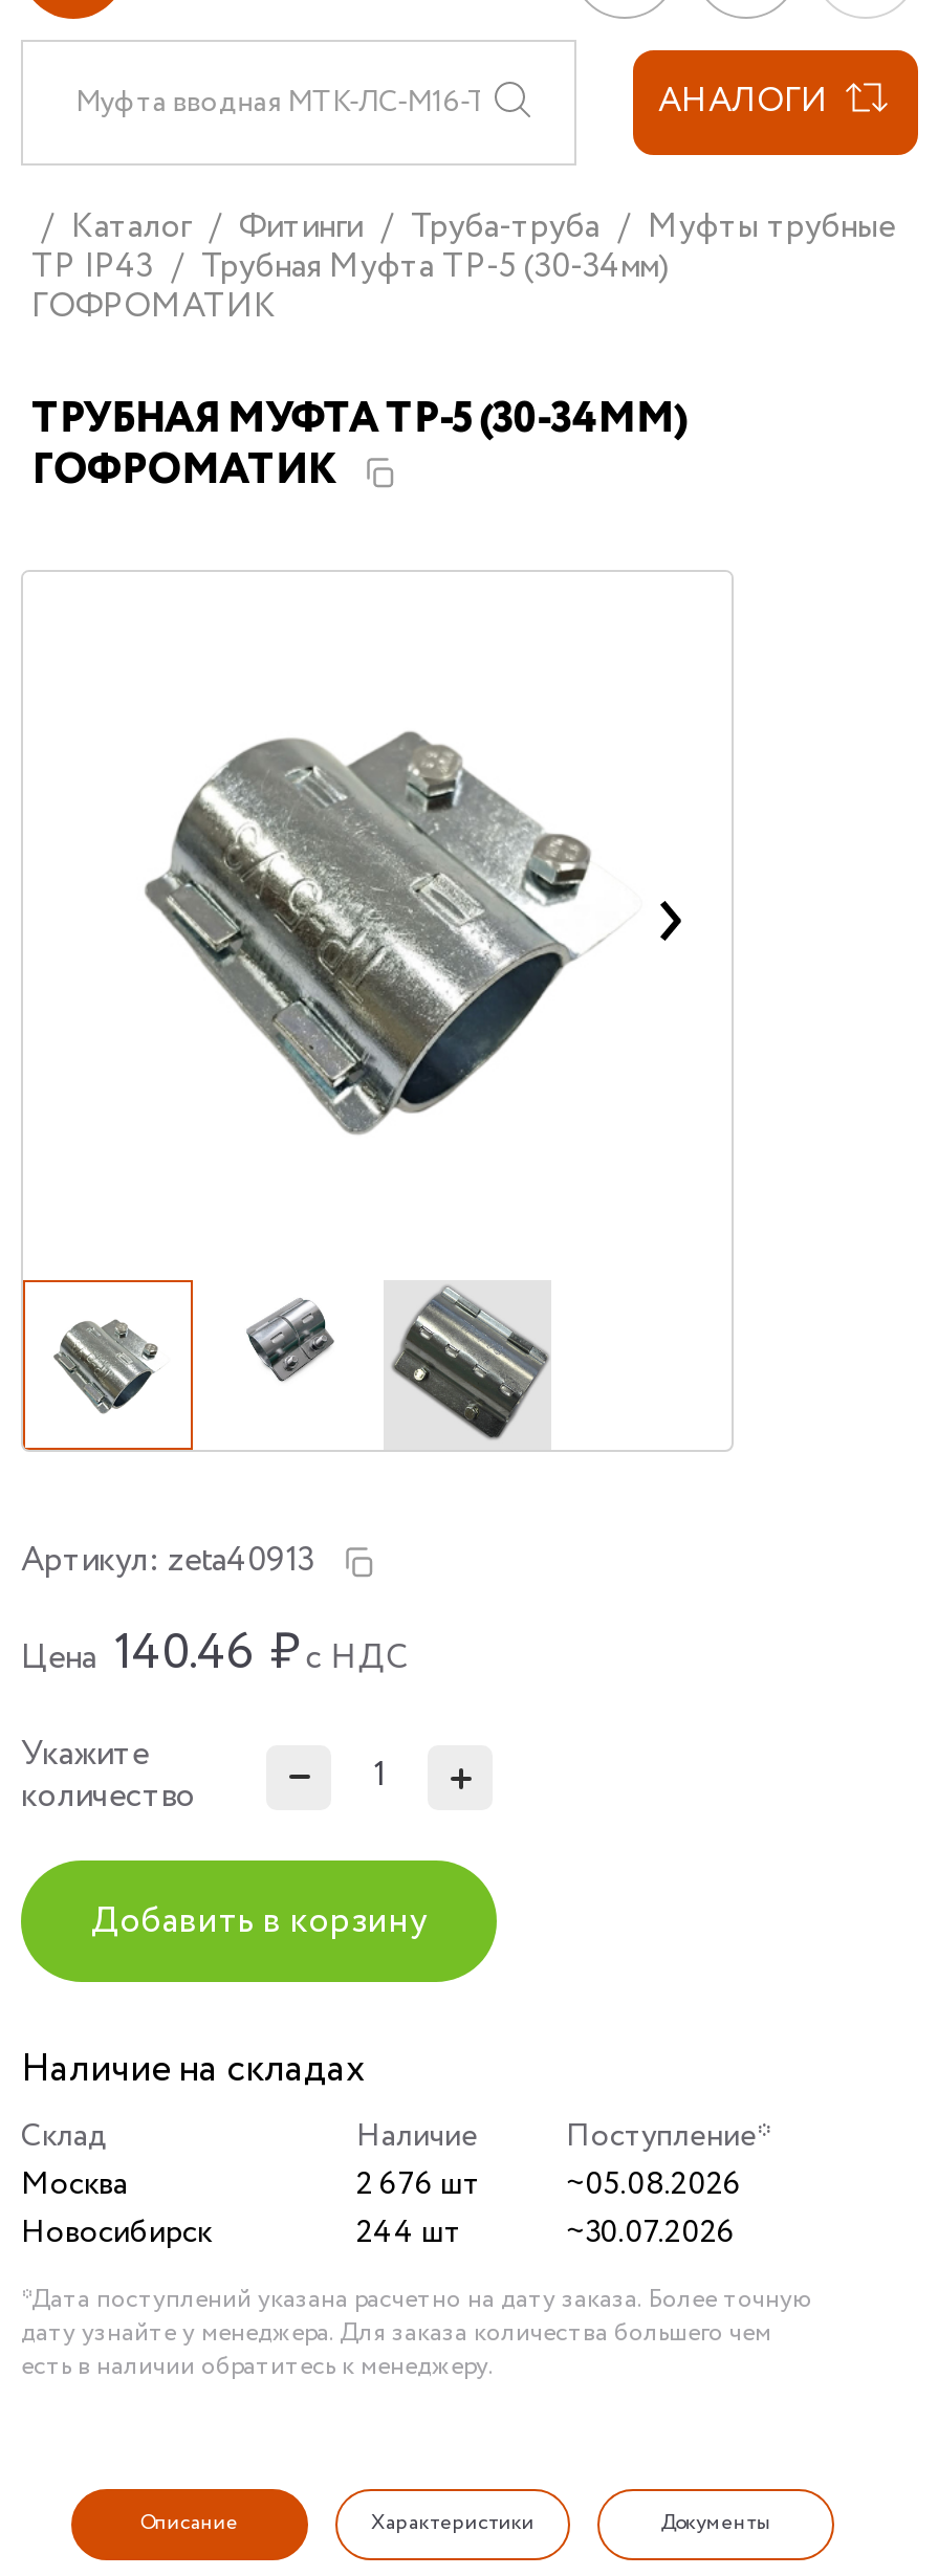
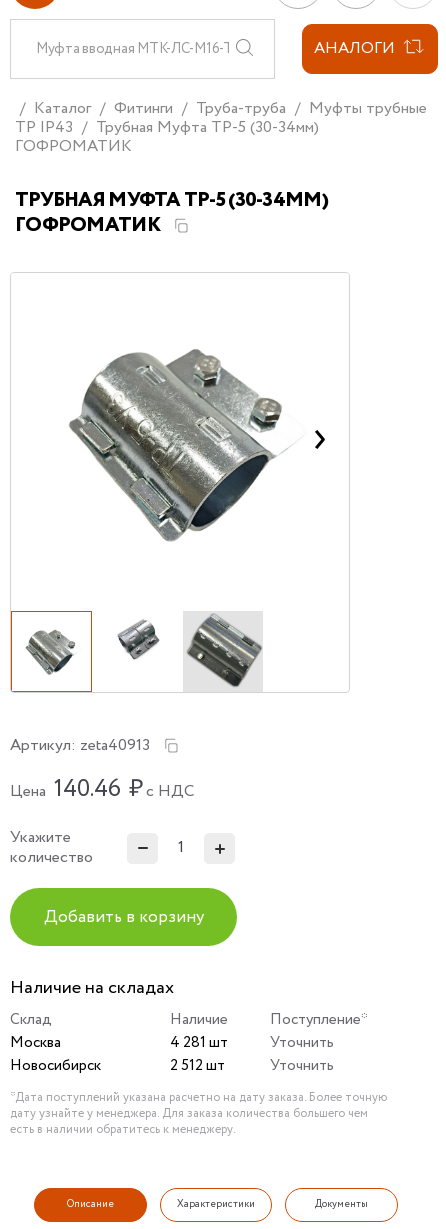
[356,2162,742,2209] 2 676 шт | ~05.08.2026 -> [170,1032,334,1054] 4 281 шт | Уточнить
[356,2211,736,2257] 244 шт | ~30.07.2026 -> [170,1055,334,1077] 2 512 шт | Уточнить

